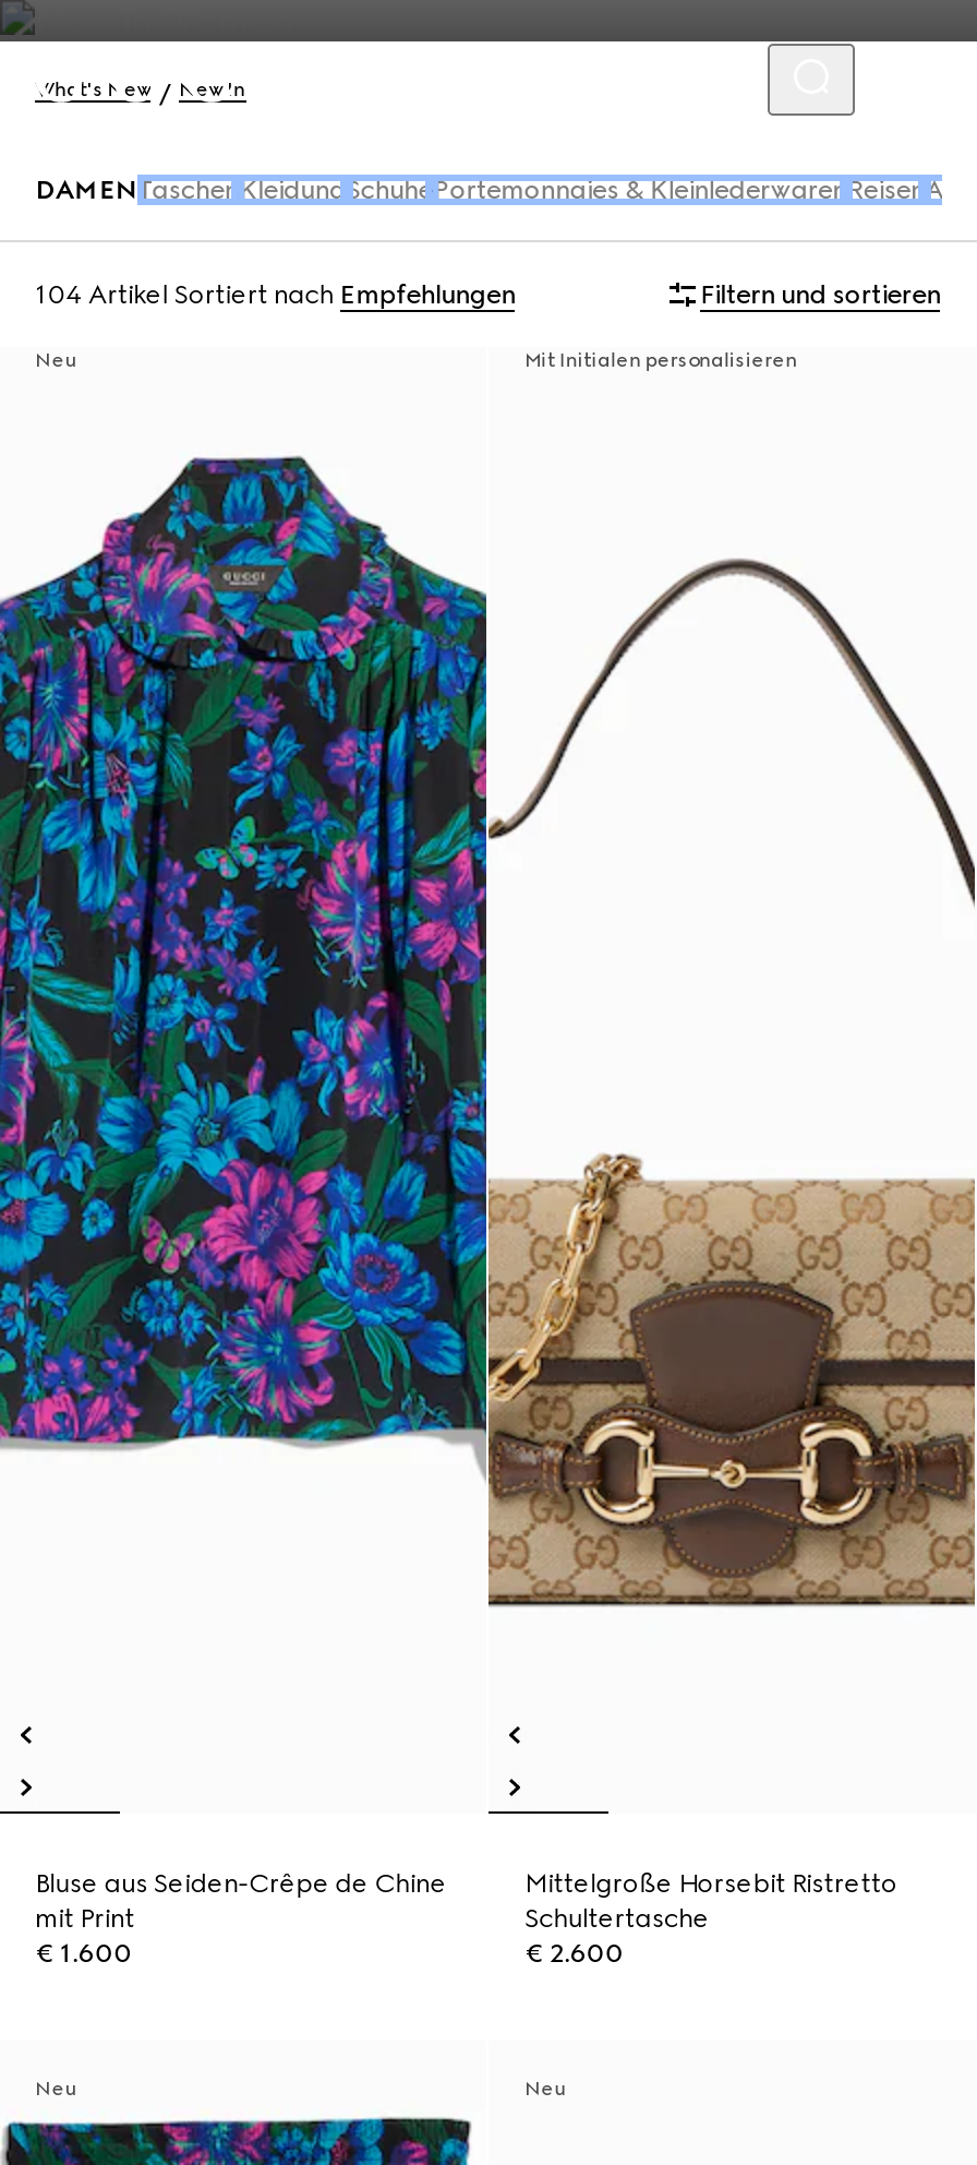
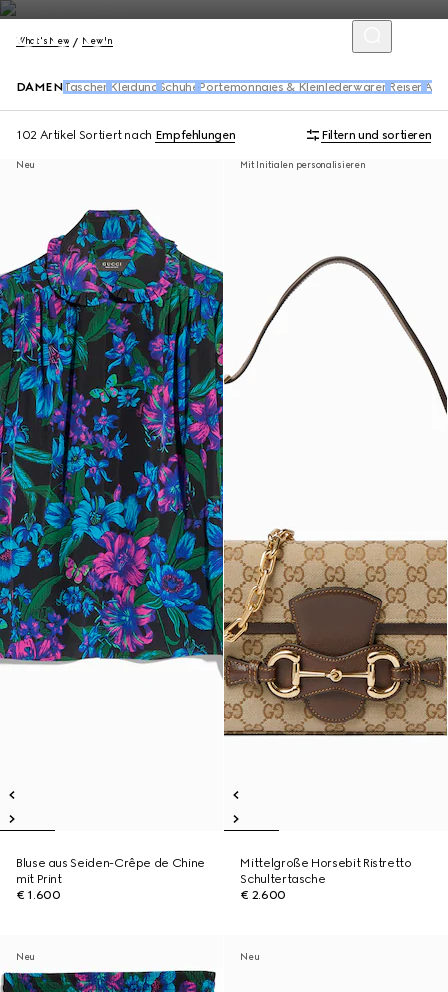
[35,279,515,310] 104 Artikel Sortiert nach Empfehlungen -> [16,128,235,142] 102 Artikel Sortiert nach Empfehlungen

